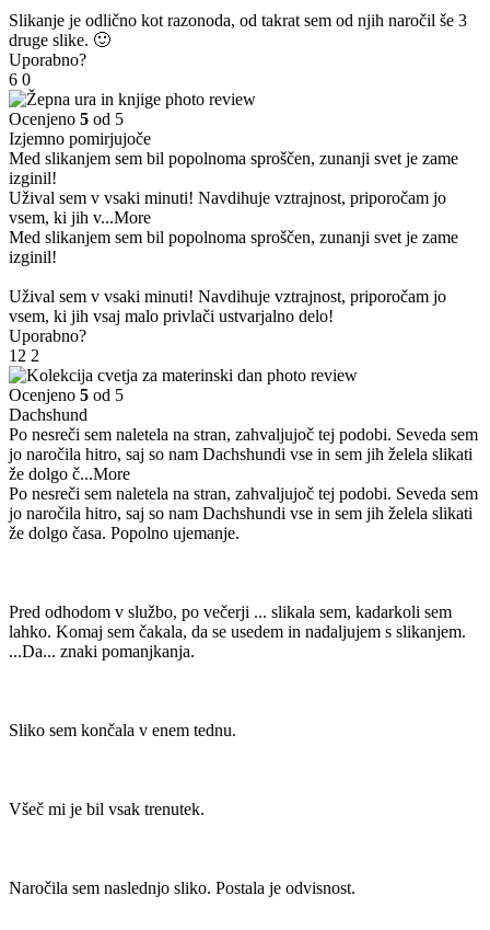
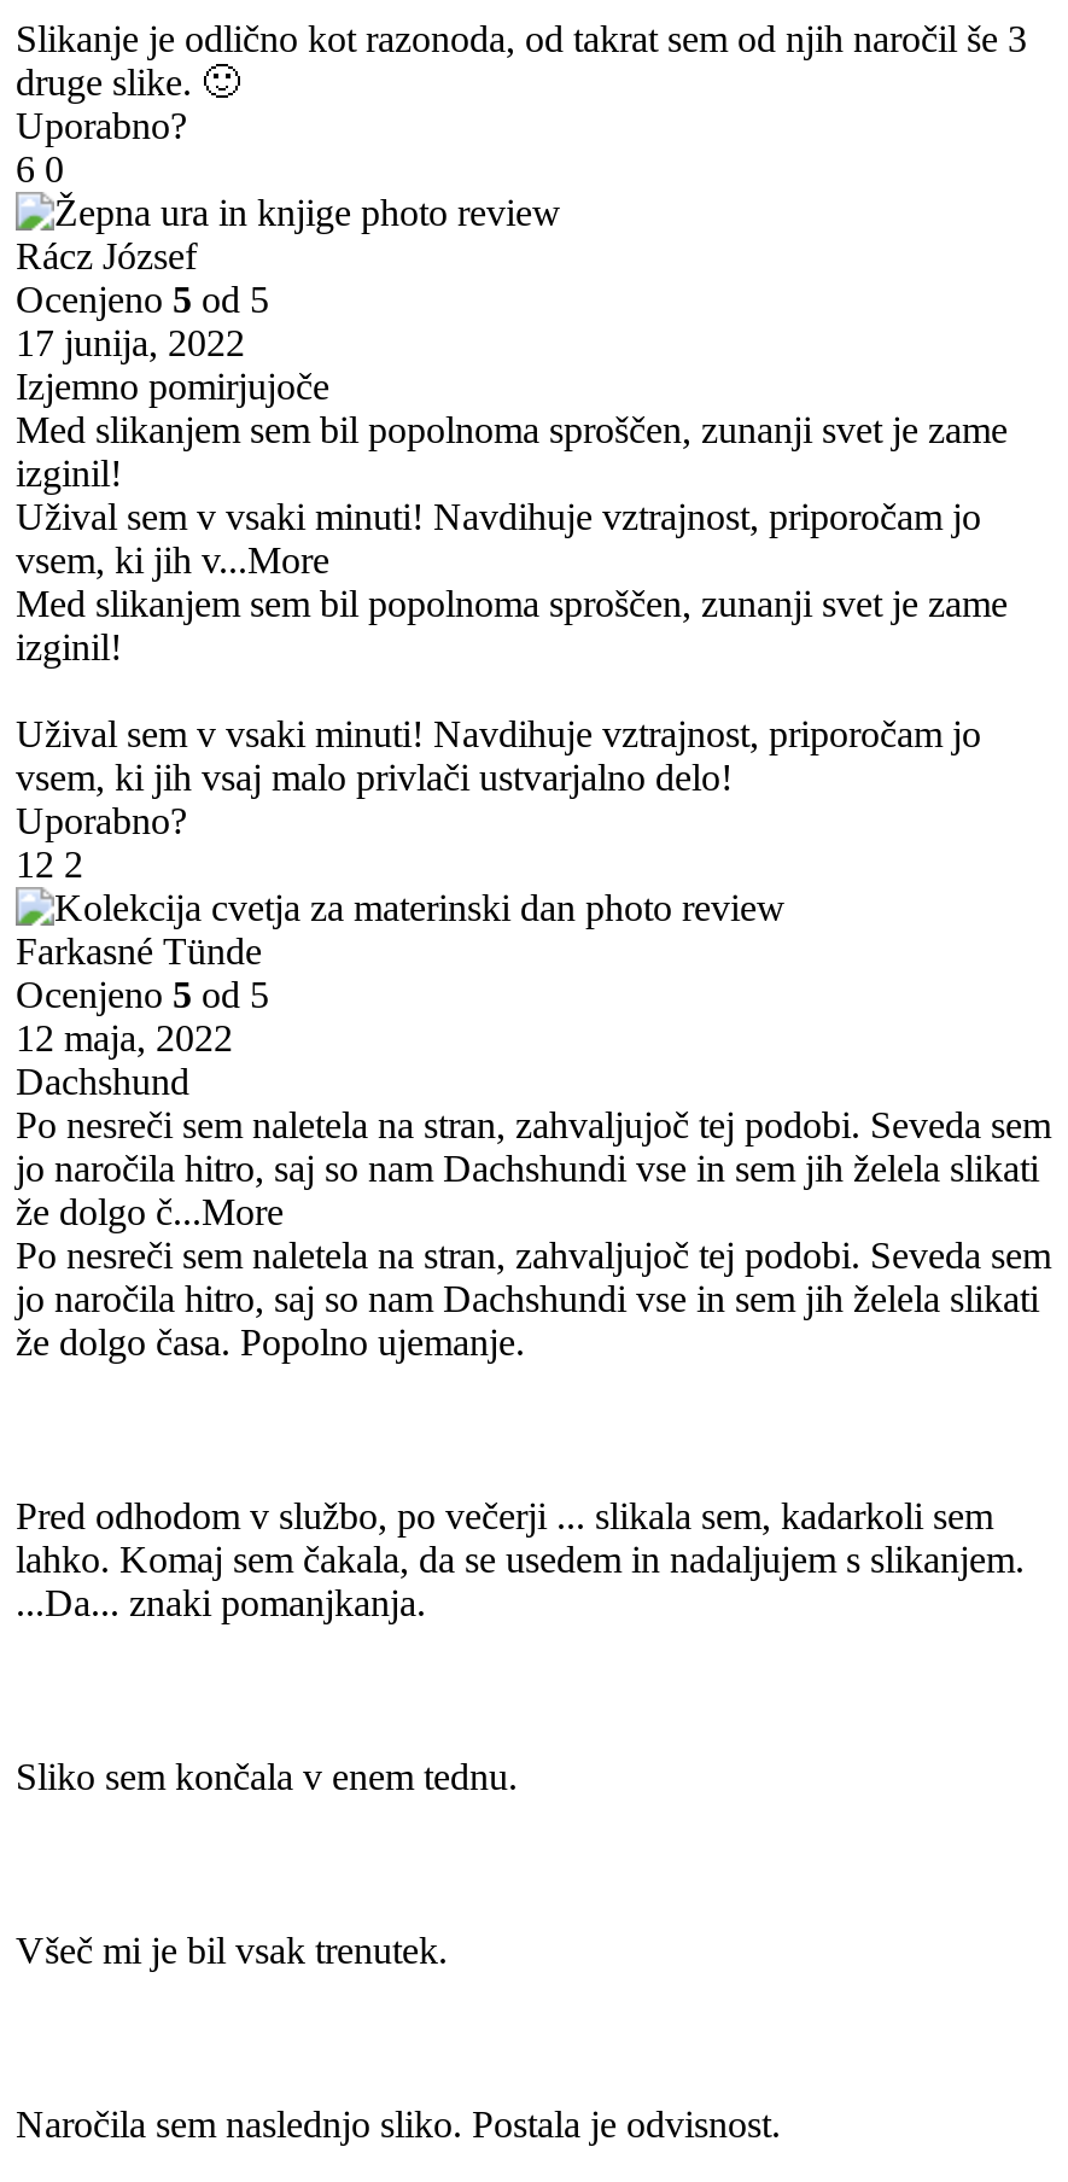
none -> [16,234,197,275] Rácz József
none -> [16,321,245,362] 17 junija, 2022
none -> [16,930,262,971] Farkasné Tünde
none -> [16,1016,233,1057] 12 maja, 2022

